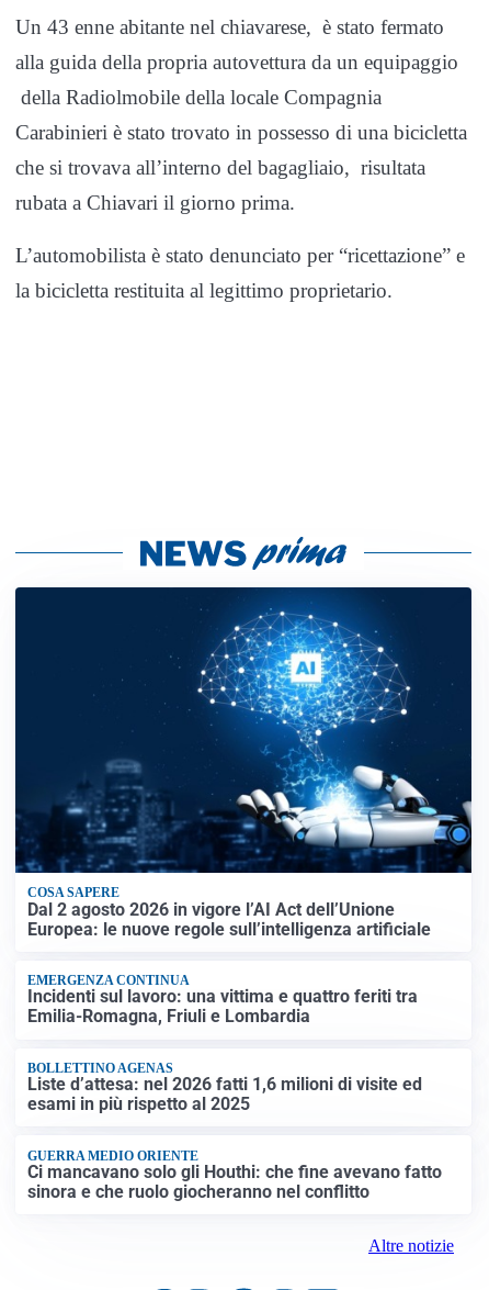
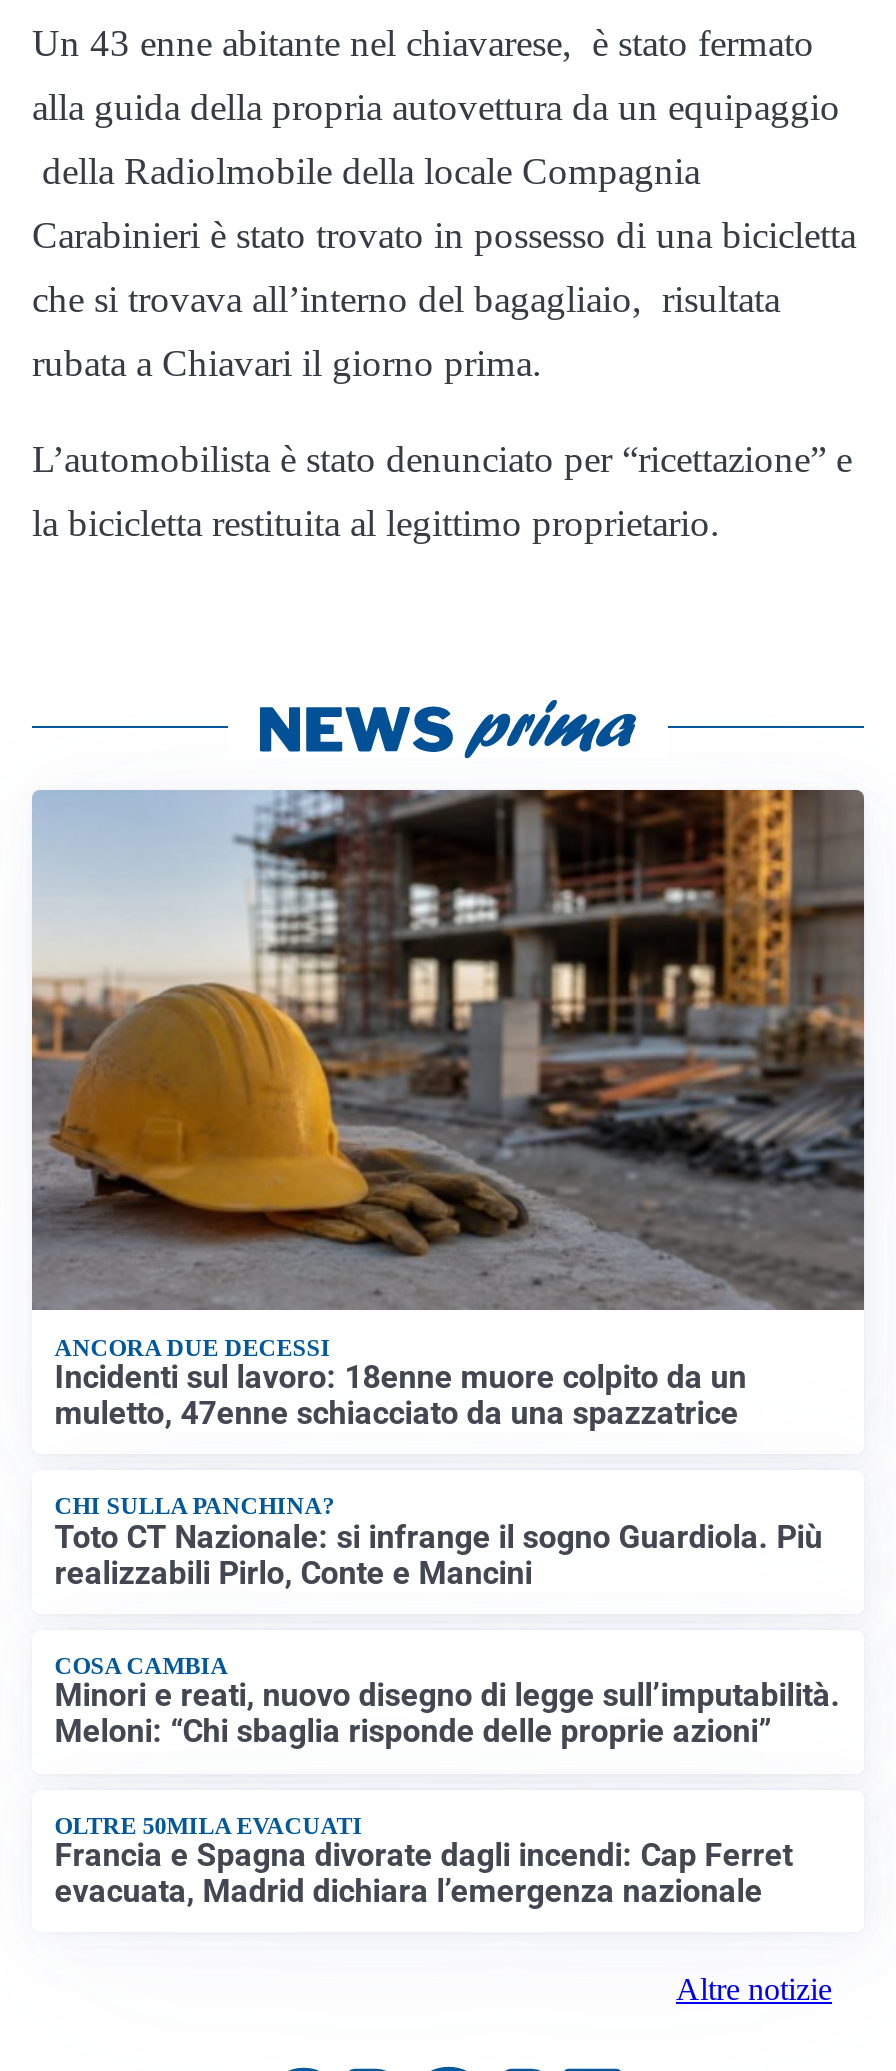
[14,586,473,939] [image] | COSA SAPERE | Dal 2 agosto 2026 in vigore l’AI Act dell’Unione | Europea: le nuove regole sull’intelligenza artificiale -> [30,787,866,1432] [image] | ANCORA DUE DECESSI | Incidenti sul lavoro: 18enne muore colpito da un | muletto, 47enne schiacciato da una spazzatrice
[28,973,418,1027] EMERGENZA CONTINUA | Incidenti sul lavoro: una vittima e quattro feriti tra | Emilia-Romagna, Friuli e Lombardia -> [54,1493,822,1592] CHI SULLA PANCHINA? | Toto CT Nazionale: si infrange il sogno Guardiola. Più | realizzabili Pirlo, Conte e Mancini
[28,1060,422,1115] BOLLETTINO AGENAS | Liste d’attesa: nel 2026 fatti 1,6 milioni di visite ed | esami in più rispetto al 2025 -> [54,1653,840,1751] COSA CAMBIA | Minori e reati, nuovo disegno di legge sull’imputabilità. | Meloni: “Chi sbaglia risponde delle proprie azioni”
[28,1148,442,1202] GUERRA MEDIO ORIENTE | Ci mancavano solo gli Houthi: che fine avevano fatto | sinora e che ruolo giocheranno nel conflitto -> [54,1812,792,1911] OLTRE 50MILA EVACUATI | Francia e Spagna divorate dagli incendi: Cap Ferret | evacuata, Madrid dichiara l’emergenza nazionale

